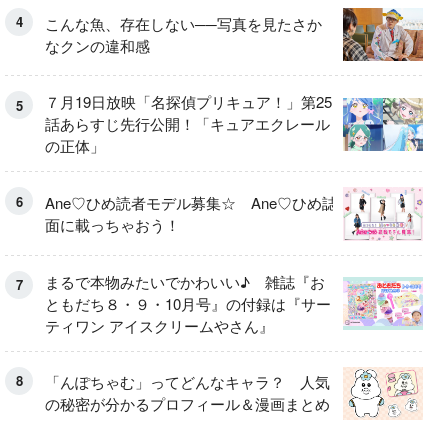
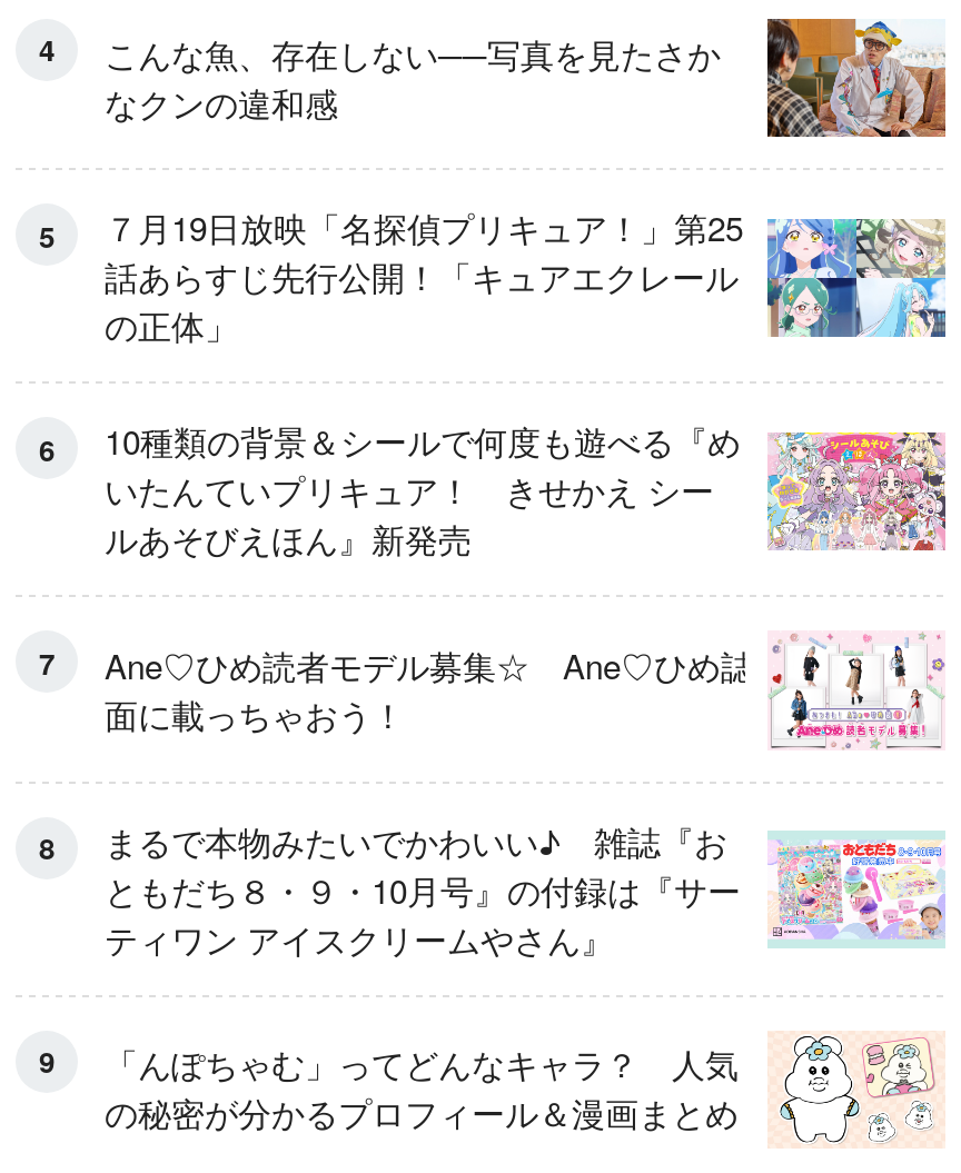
none -> [105,417,948,562] [image] | 10種類の背景＆シールで何度も遊べる『め | いたんていプリキュア！ きせかえ シー | ルあそびえほん』新発売

